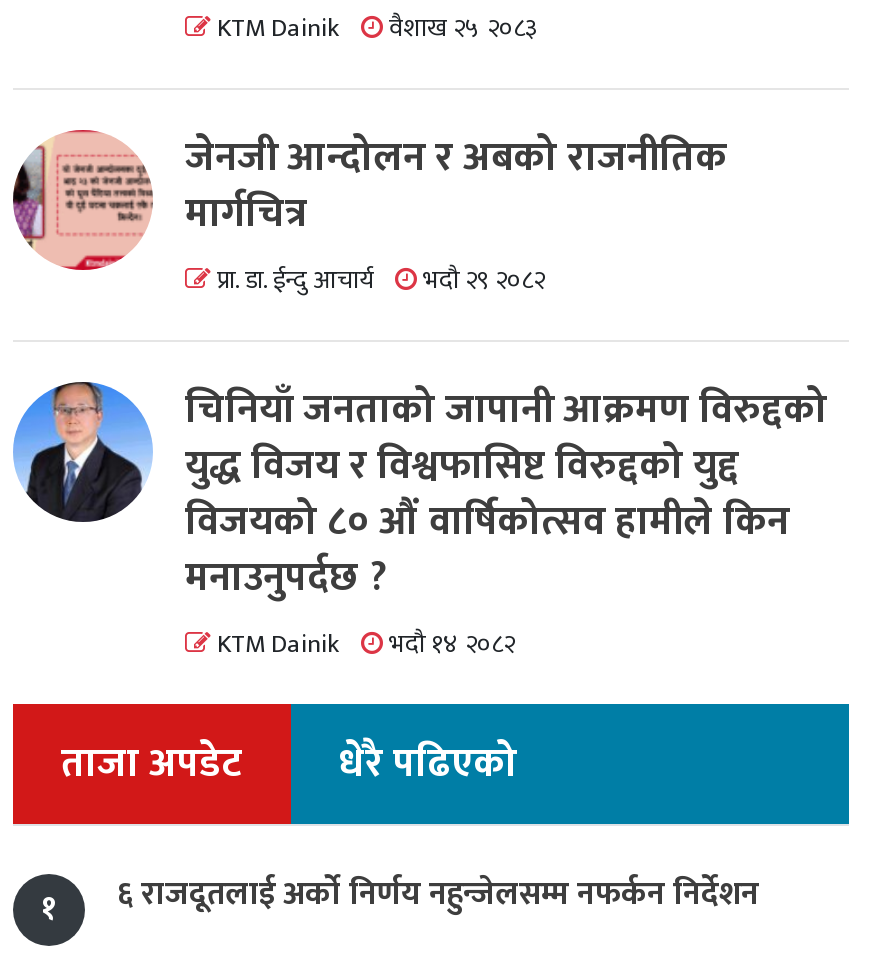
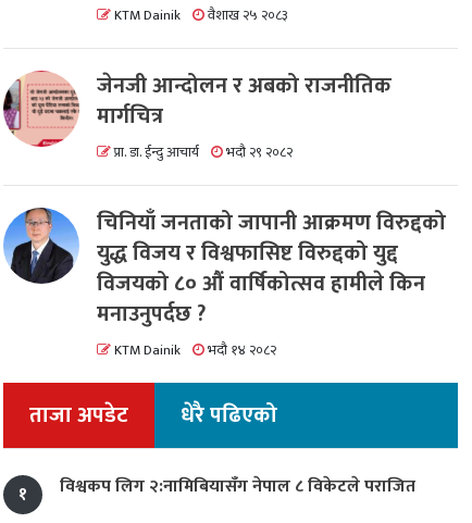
[117,868,759,922] ६ राजदूतलाई अर्को निर्णय नहुन्जेलसम्म नफर्कन निर्देशन -> [60,472,415,501] विश्वकप लिग २:नामिबियासँग नेपाल ८ विकेटले पराजित

